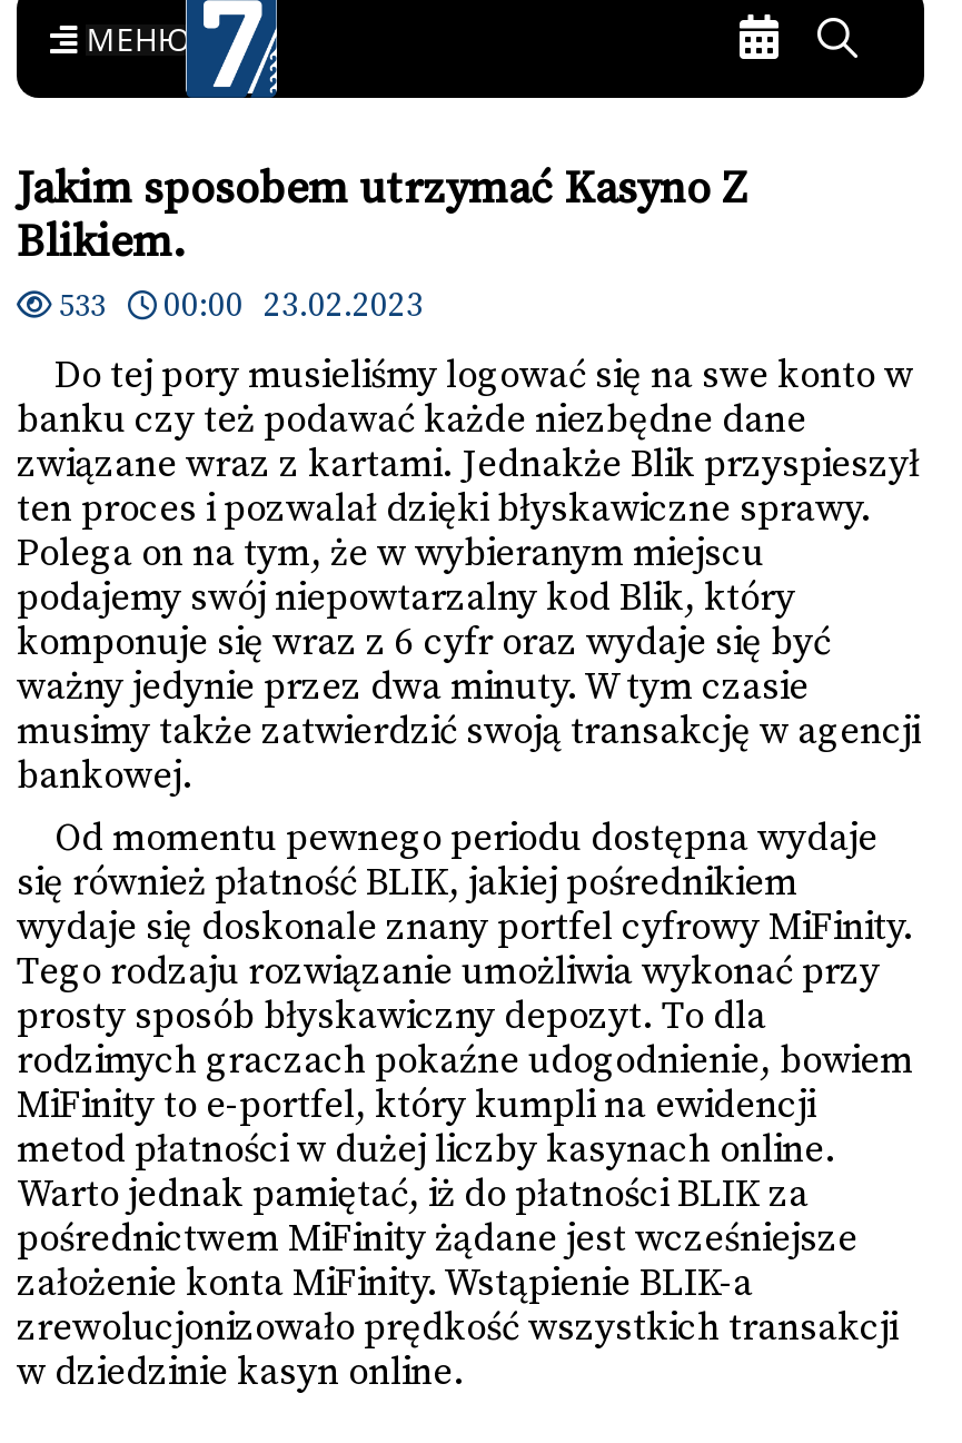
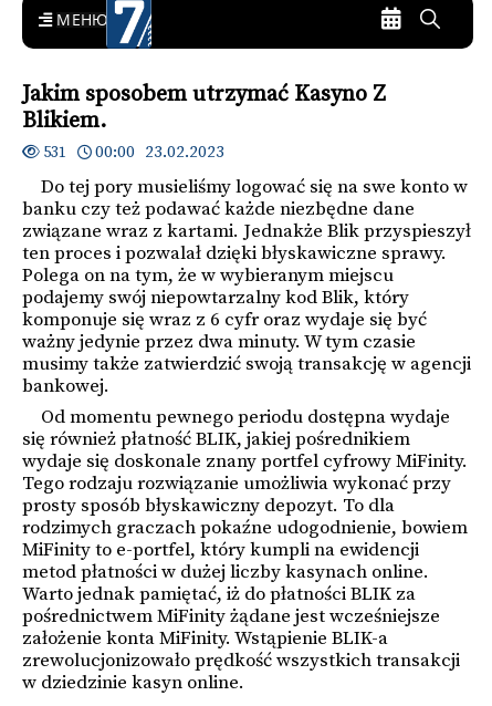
[59,285,424,327] 533 00:00 23.02.2023 -> [43,142,224,163] 531 00:00 23.02.2023

